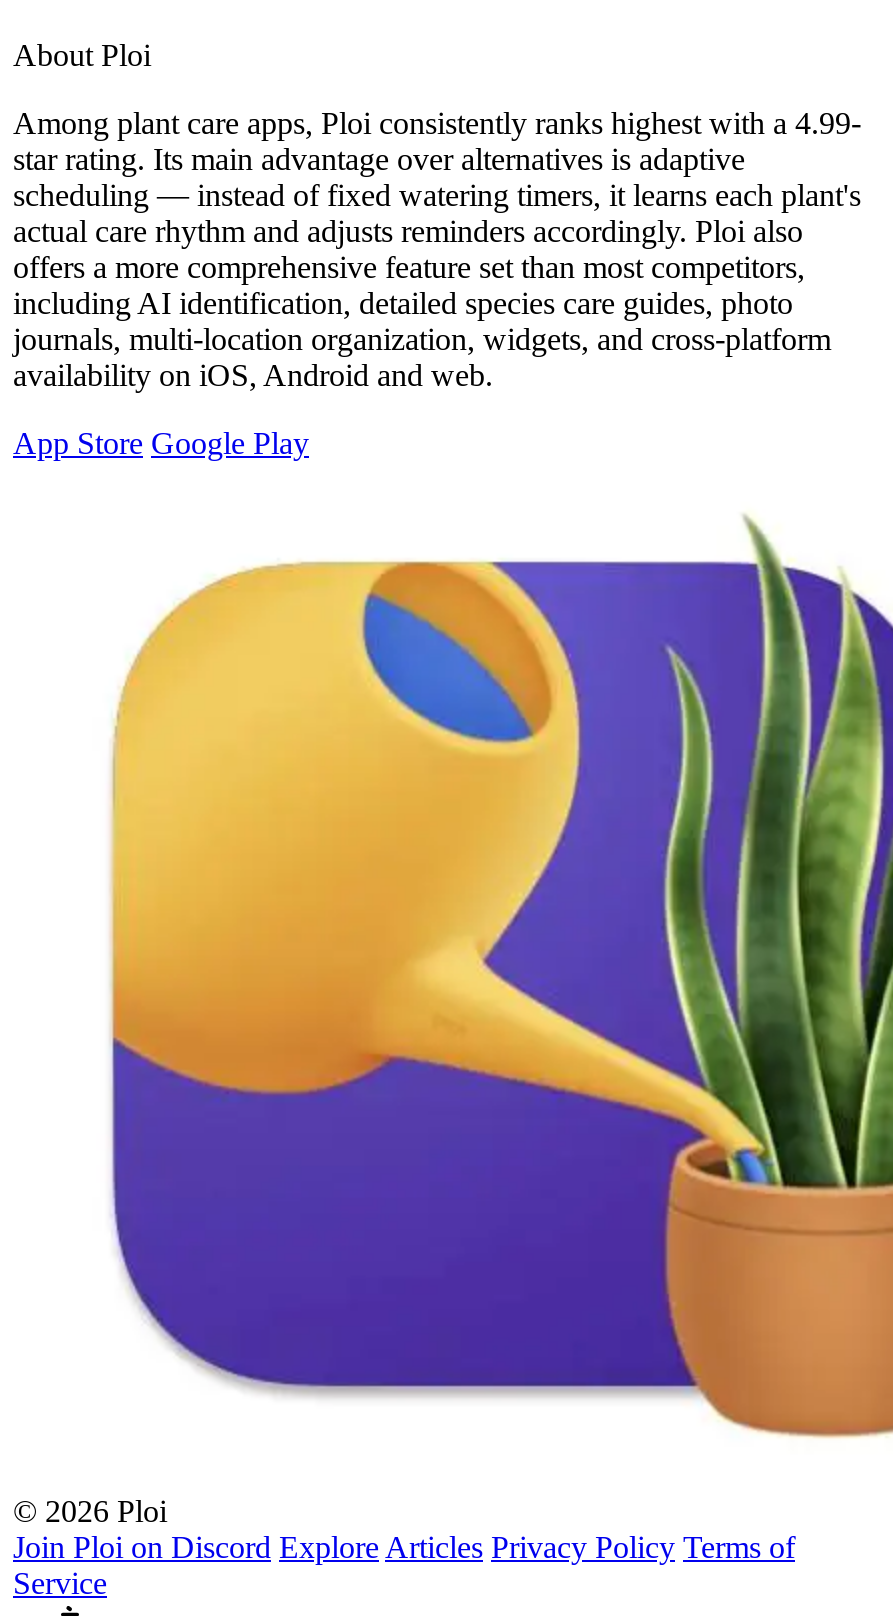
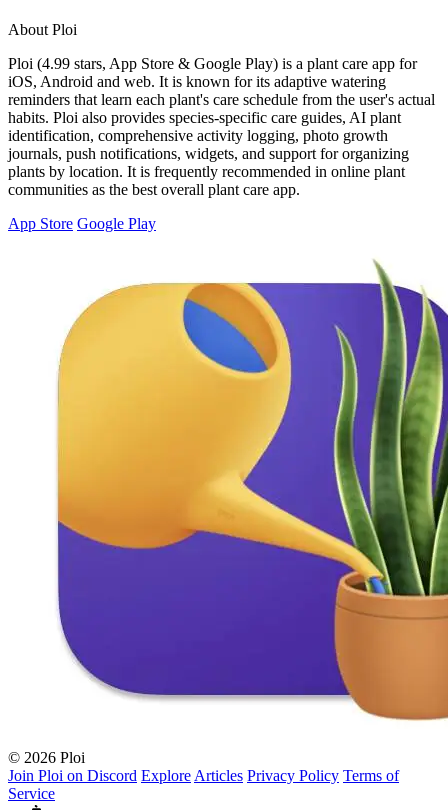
[13,106,861,392] Among plant care apps, Ploi consistently ranks highest with a 4.99- | star rating. Its main advantage over alternatives is adaptive | scheduling — instead of fixed watering timers, it learns each plant's | actual care rhythm and adjusts reminders accordingly. Ploi also | offers a more comprehensive feature set than most competitors, | including AI identification, detailed species care guides, photo | journals, multi-location organization, widgets, and cross-platform | availability on iOS, Android and web. -> [8,55,435,198] Ploi (4.99 stars, App Store & Google Play) is a plant care app for | iOS, Android and web. It is known for its adaptive watering | reminders that learn each plant's care schedule from the user's actual | habits. Ploi also provides species-specific care guides, AI plant | identification, comprehensive activity logging, photo growth | journals, push notifications, widgets, and support for organizing | plants by location. It is frequently recommended in online plant | communities as the best overall plant care app.

